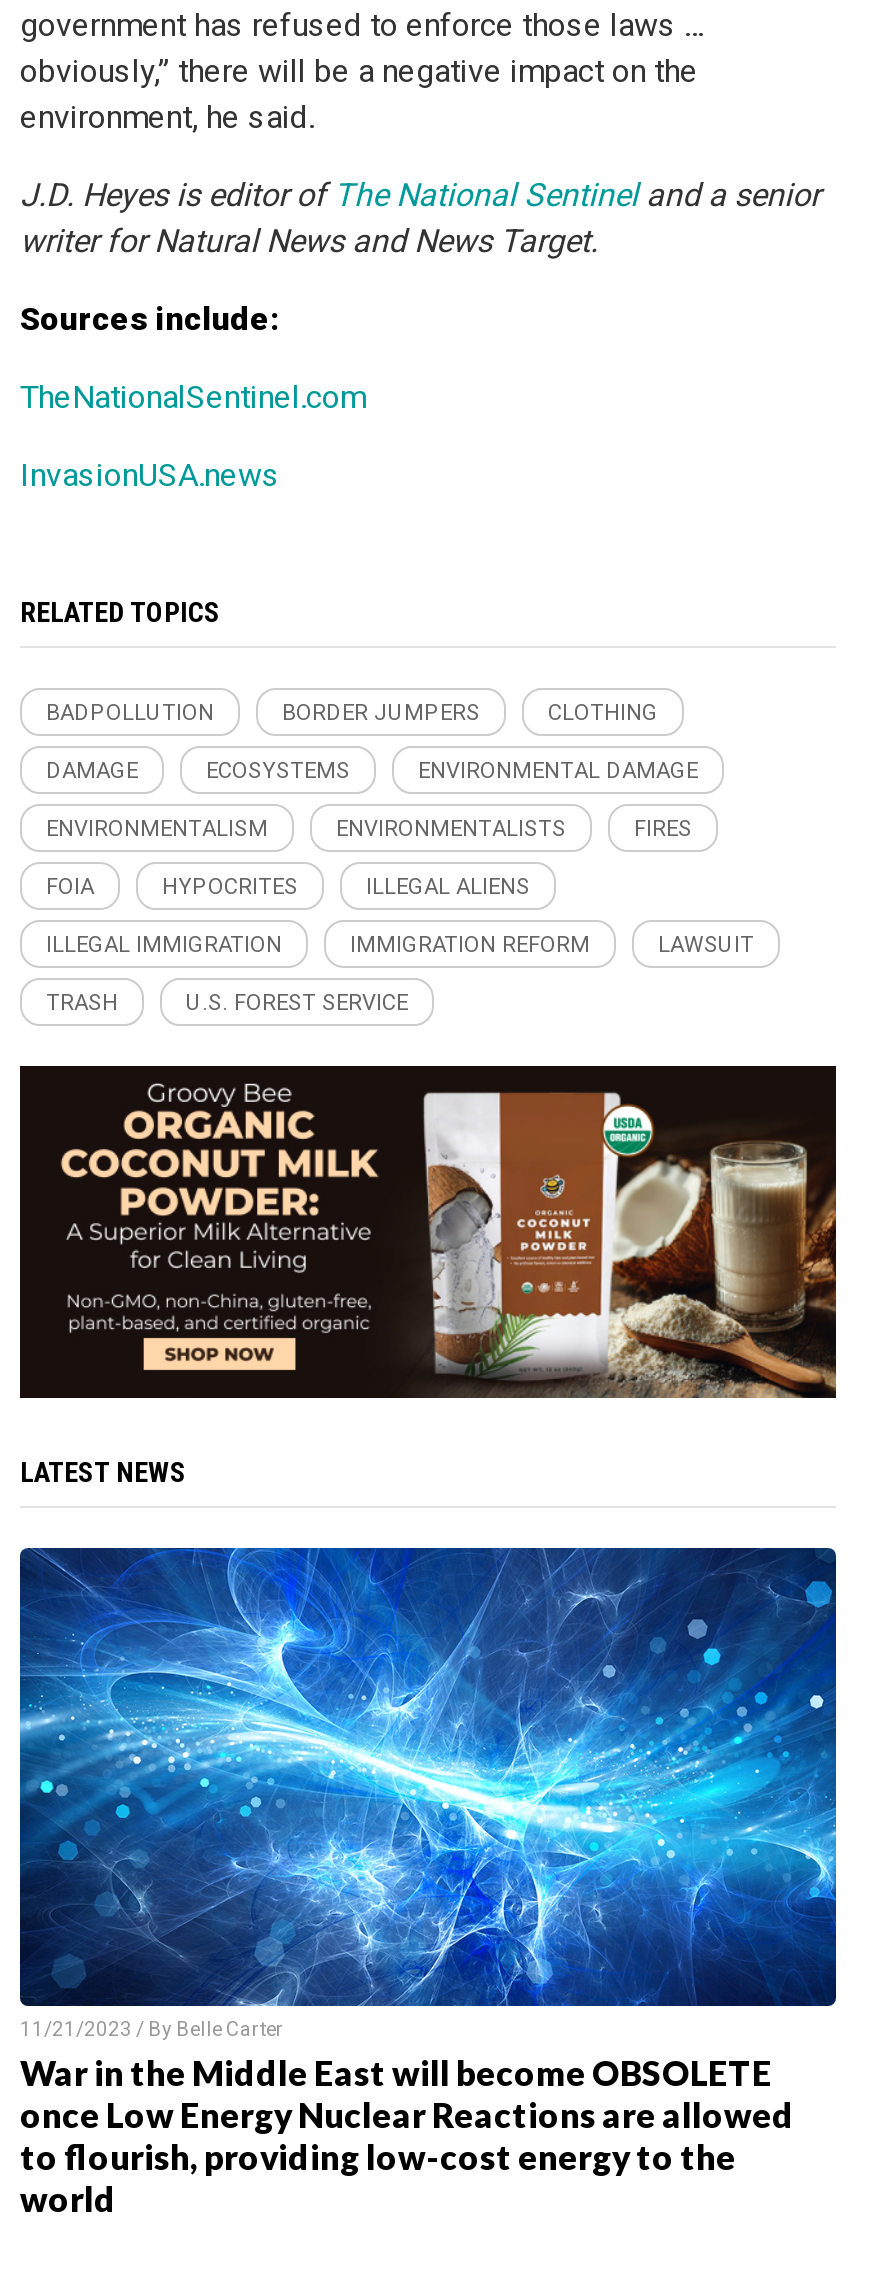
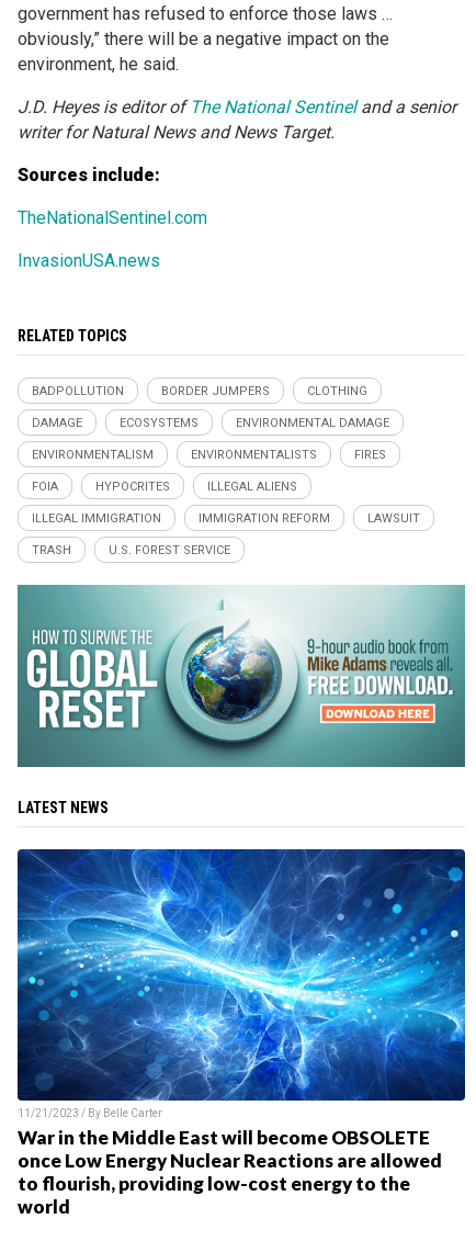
[18,1064,838,1400] [image] -> [16,584,466,768] [image]

